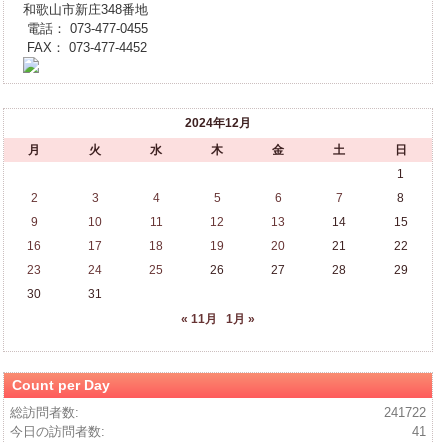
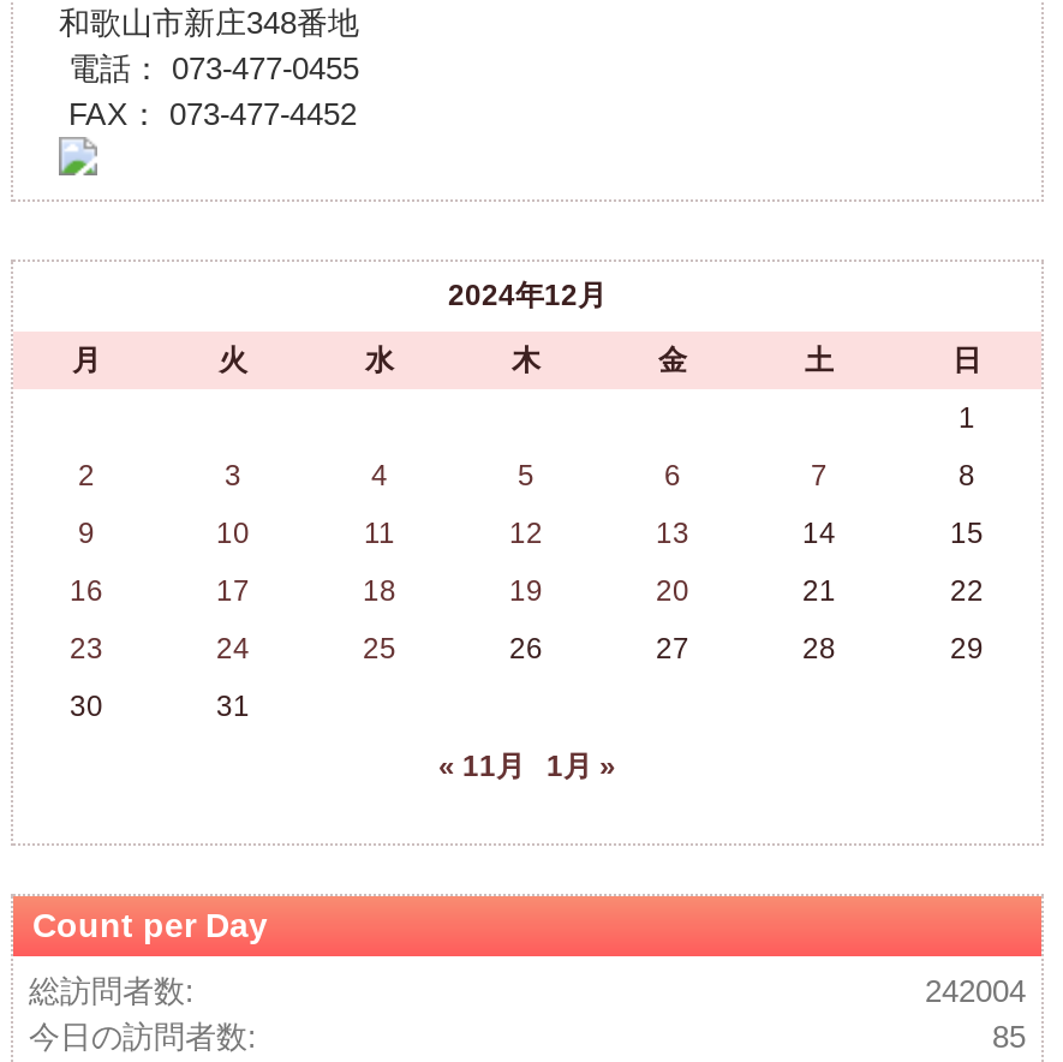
[383,405,425,420] 241722 -> [925,974,1026,1010] 242004
[411,424,425,439] 41 -> [992,1019,1026,1056] 85

